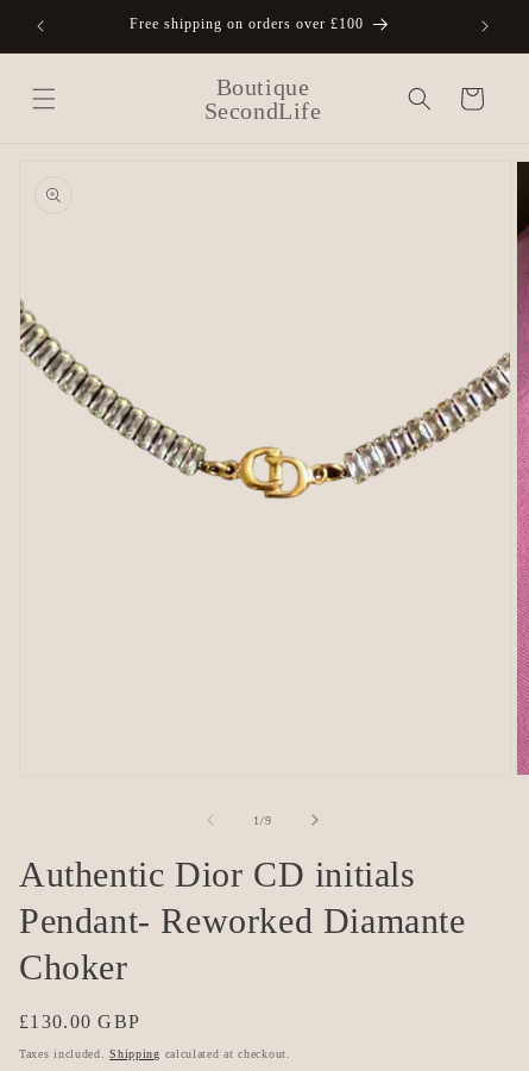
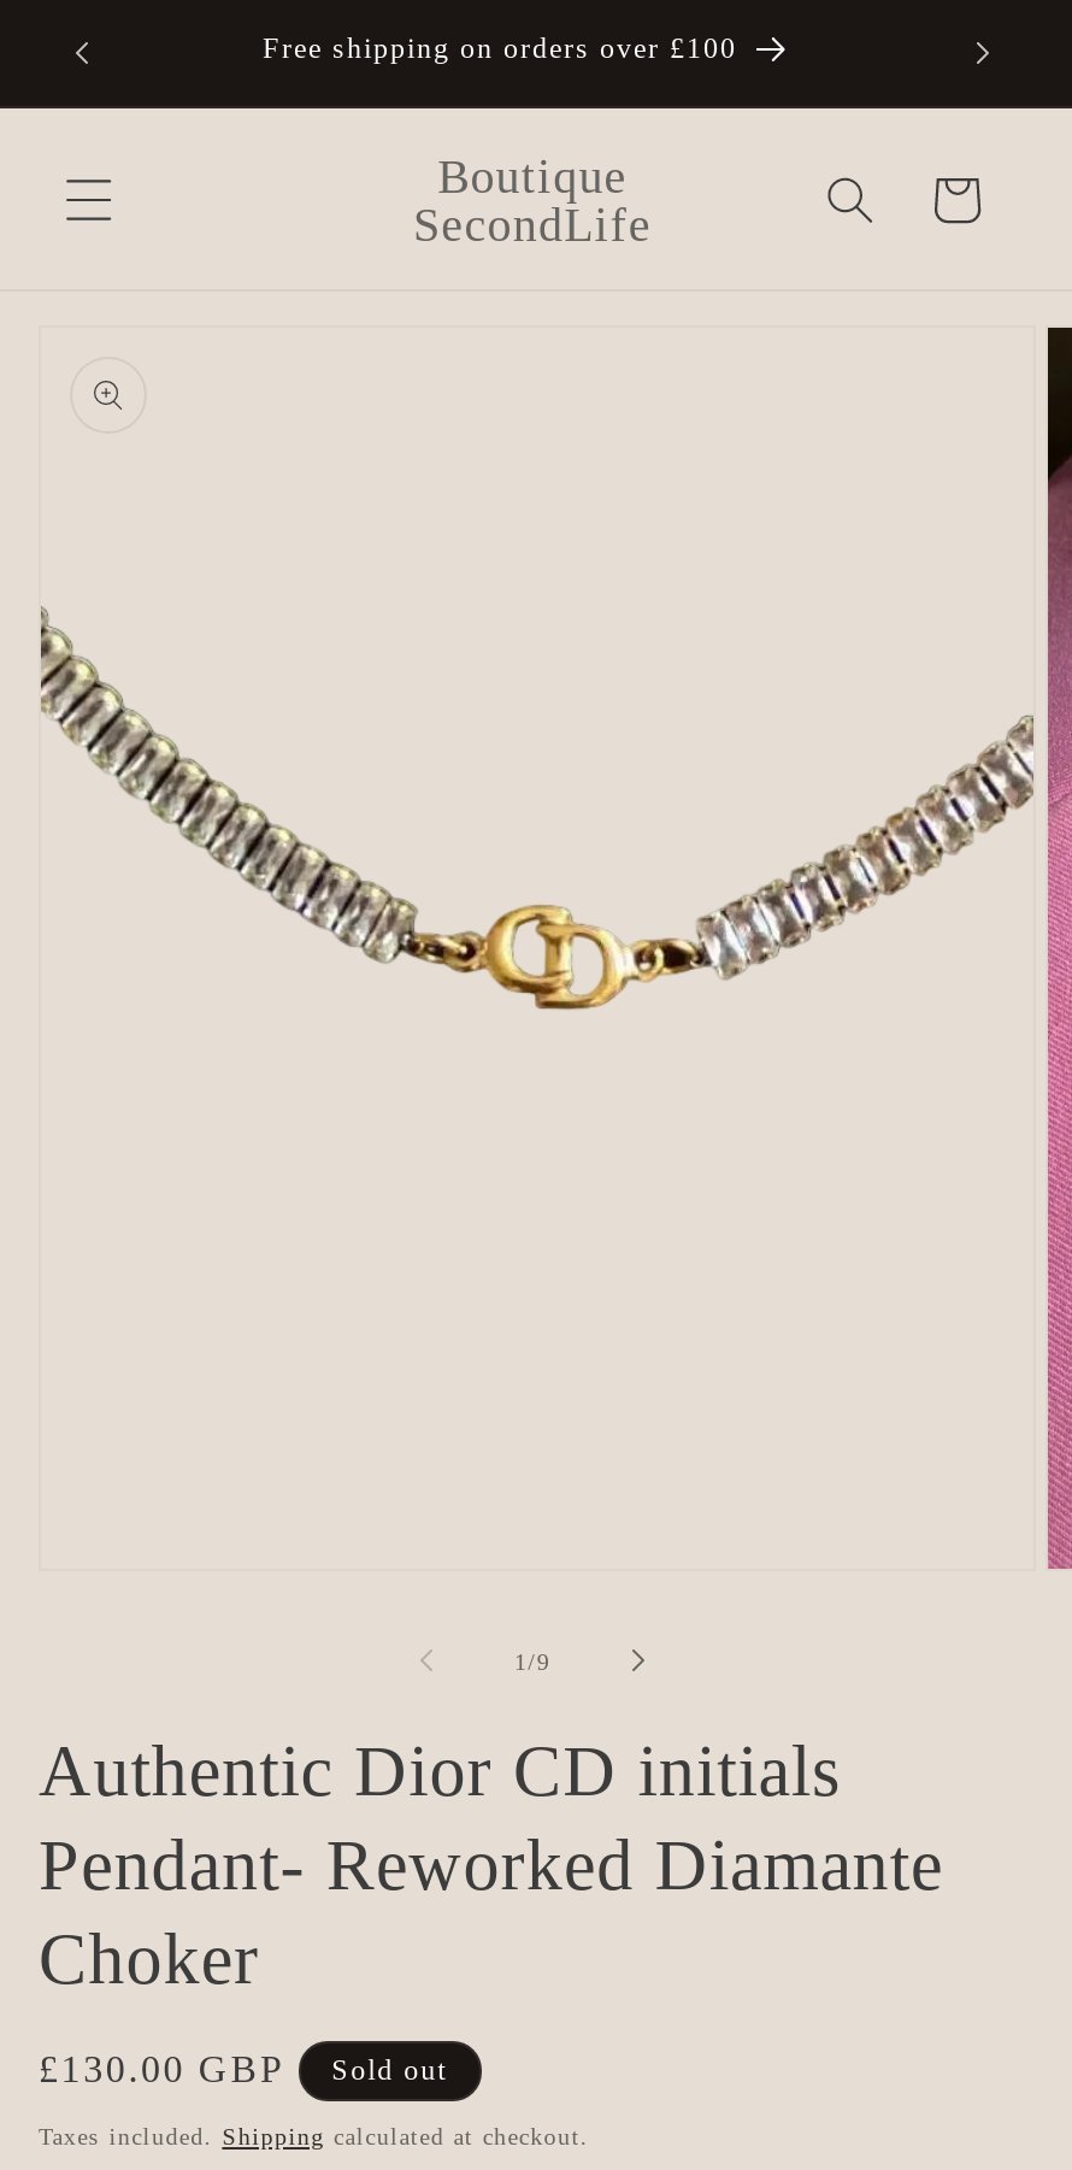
none -> [331,2053,447,2087] Sold out

